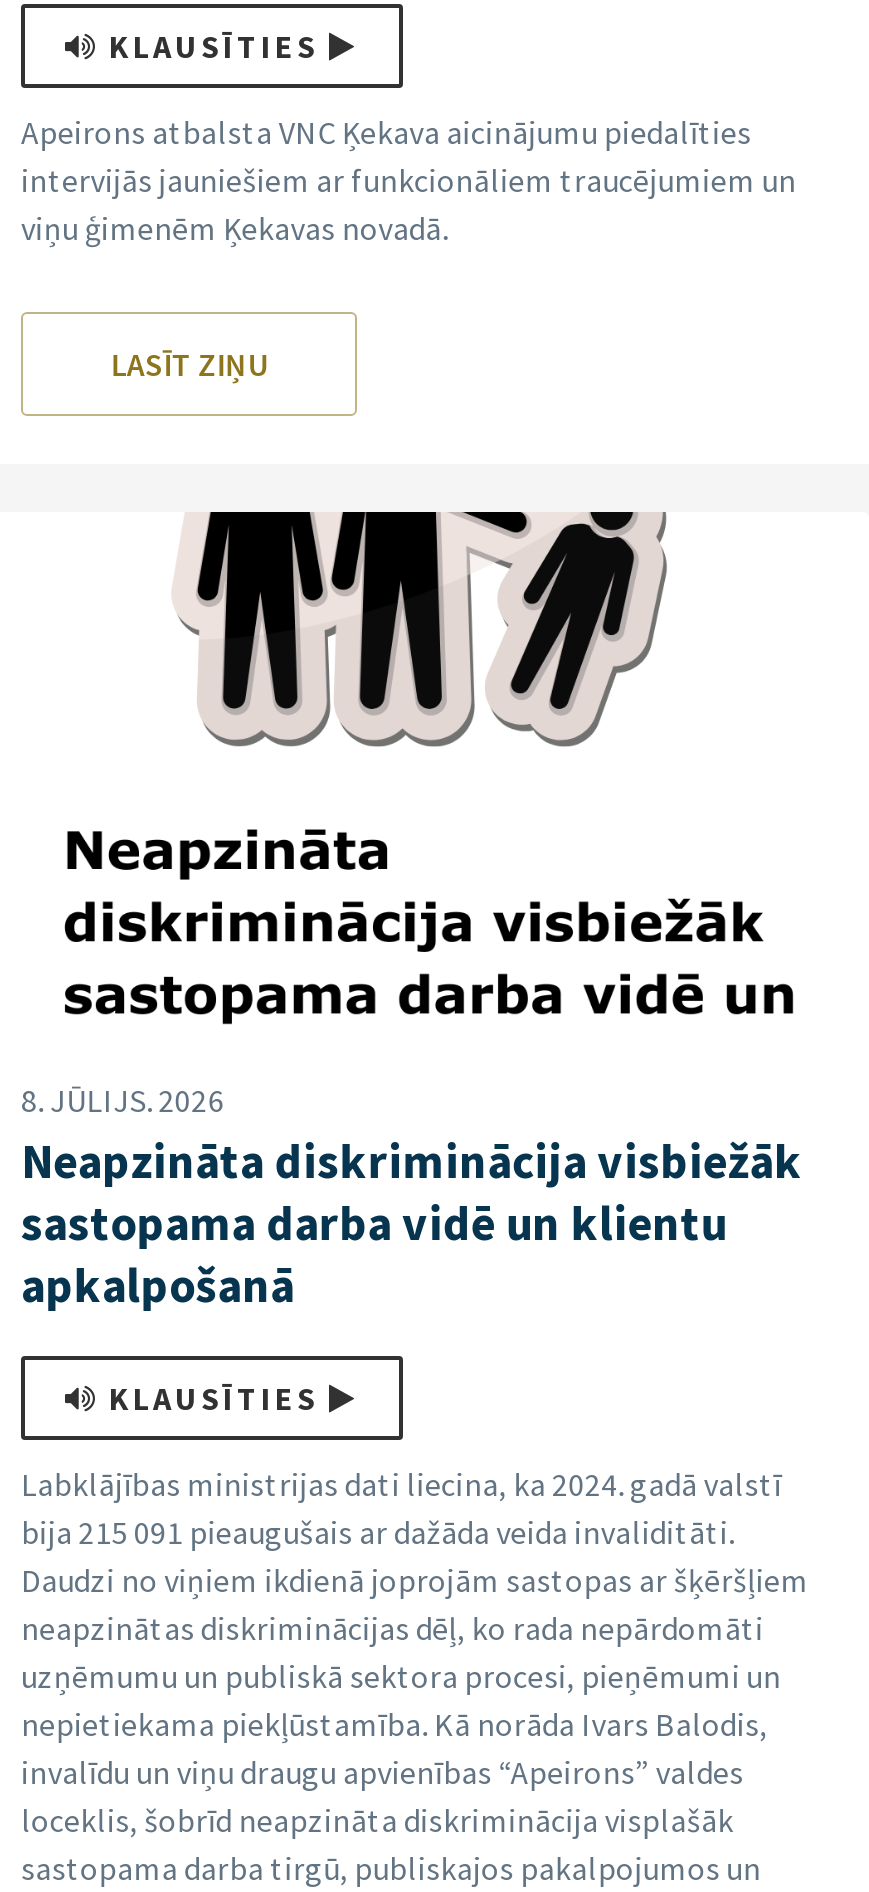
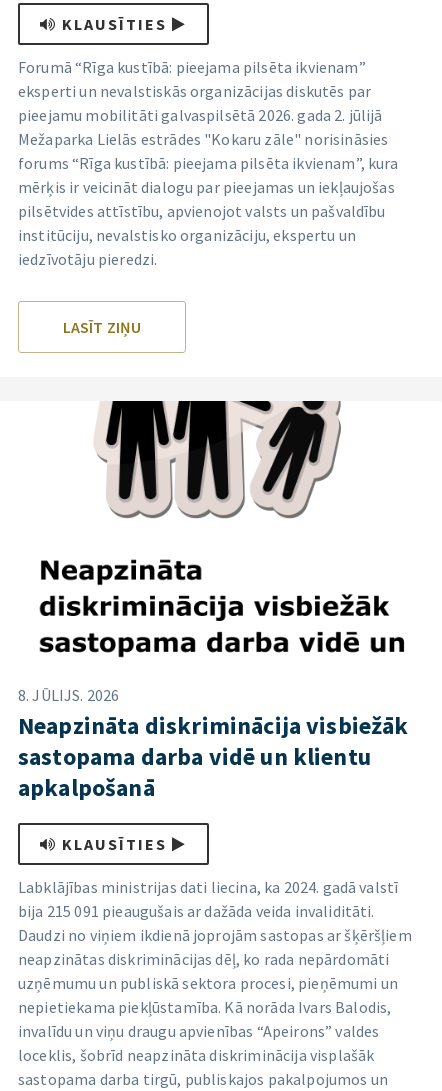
[21,112,796,248] Apeirons atbalsta VNC Ķekava aicinājumu piedalīties | intervijās jauniešiem ar funkcionāliem traucējumiem un | viņu ģimenēm Ķekavas novadā. -> [18,57,399,269] Forumā “Rīga kustībā: pieejama pilsēta ikvienam” | eksperti un nevalstiskās organizācijas diskutēs par | pieejamu mobilitāti galvaspilsētā 2026. gada 2. jūlijā | Mežaparka Lielās estrādes "Kokaru zāle" norisināsies | forums “Rīga kustībā: pieejama pilsēta ikvienam”, kura | mērķis ir veicināt dialogu par pieejamas un iekļaujošas | pilsētvides attīstību, apvienojot valsts un pašvaldību | institūciju, nevalstisko organizāciju, ekspertu un | iedzīvotāju pieredzi.

